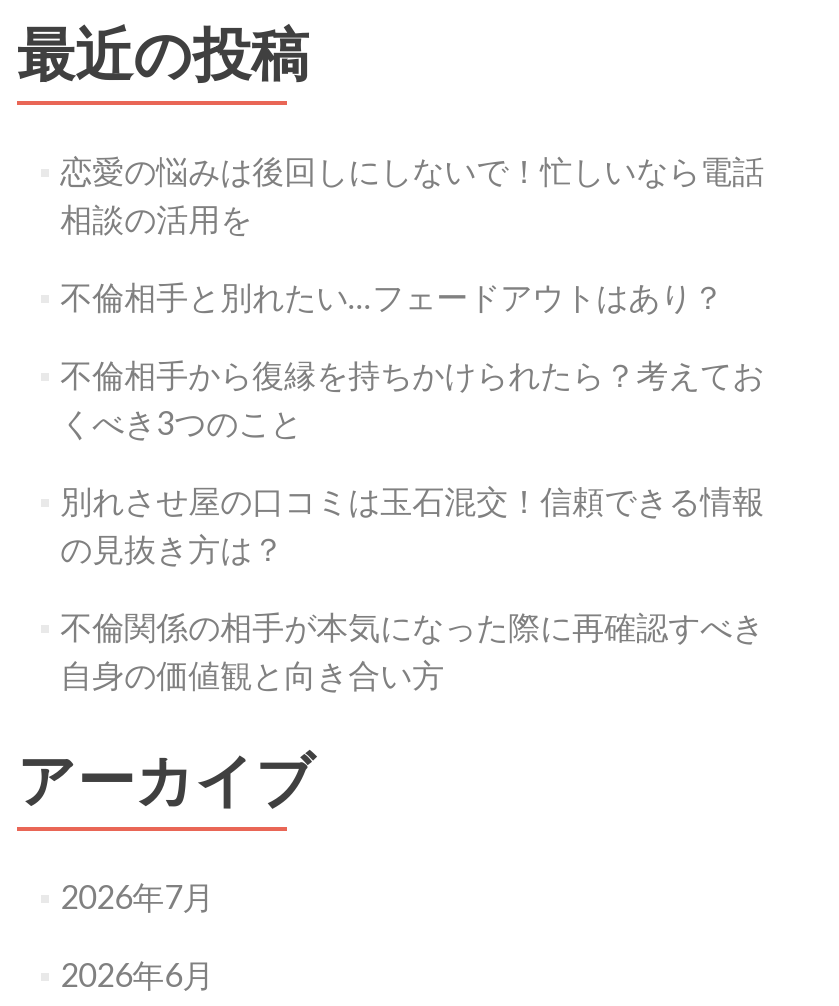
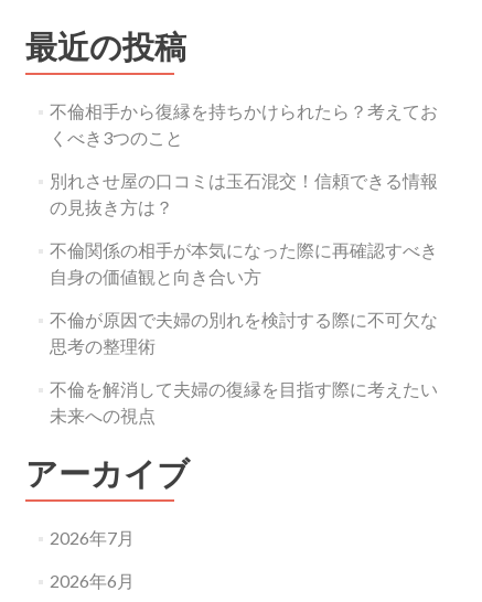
[60,151,764,315] 恋愛の悩みは後回しにしないで！忙しいなら電話 | 相談の活用を | 不倫相手と別れたい…フェードアウトはあり？ -> none
moved [60,355,764,693] -> [49,100,437,287]: 不倫相手から復縁を持ちかけられたら？考えてお | くべき3つのこと | 別れさせ屋の口コミは玉石混交！信頼できる情報 | の見抜き方は？ | 不倫関係の相手が本気になった際に再確認すべき | 自身の価値観と向き合い方
none -> [49,309,437,426] 不倫が原因で夫婦の別れを検討する際に不可欠な | 思考の整理術 | 不倫を解消して夫婦の復縁を目指す際に考えたい | 未来への視点

